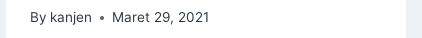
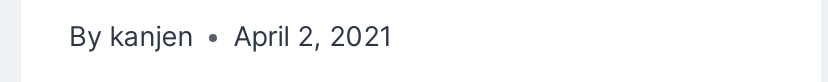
[30,9,209,25] By kanjen Maret 29, 2021 -> [69,20,391,52] By kanjen April 2, 2021

